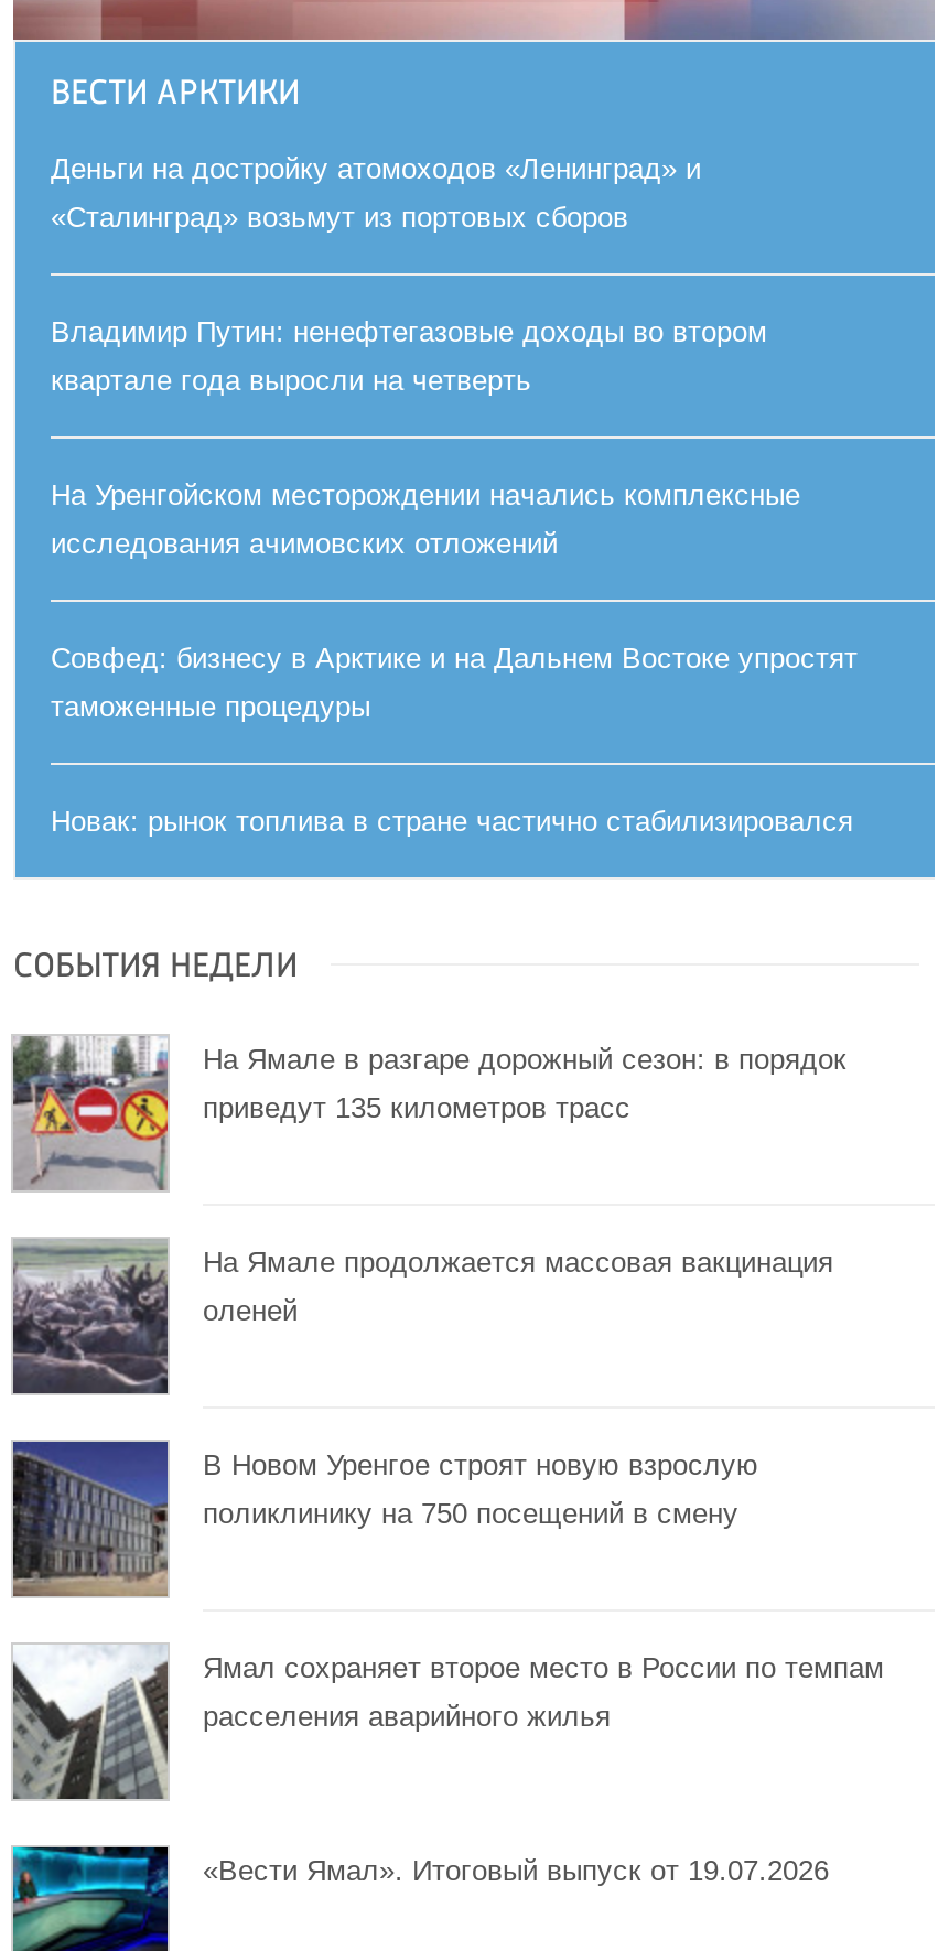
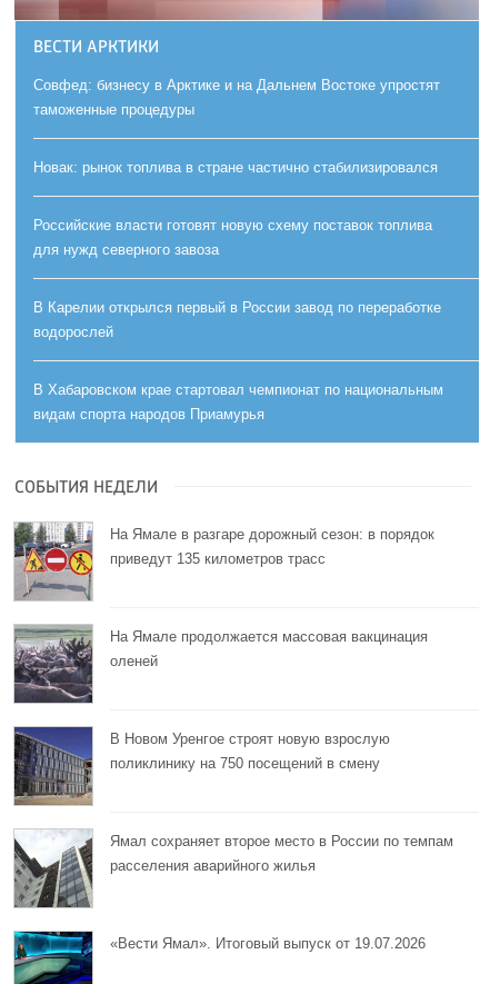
[51,152,800,560] Деньги на достройку атомоходов «Ленинград» и | «Сталинград» возьмут из портовых сборов | Владимир Путин: ненефтегазовые доходы во втором | квартале года выросли на четверть | На Уренгойском месторождении начались комплексные | исследования ачимовских отложений -> none
moved [51,642,858,838] -> [33,77,440,176]: Совфед: бизнесу в Арктике и на Дальнем Востоке упростят | таможенные процедуры | Новак: рынок топлива в стране частично стабилизировался
none -> [33,217,443,423] Российские власти готовят новую схему поставок топлива | для нужд северного завоза | В Карелии открылся первый в России завод по переработке | водорослей | В Хабаровском крае стартовал чемпионат по национальным | видам спорта народов Приамурья

